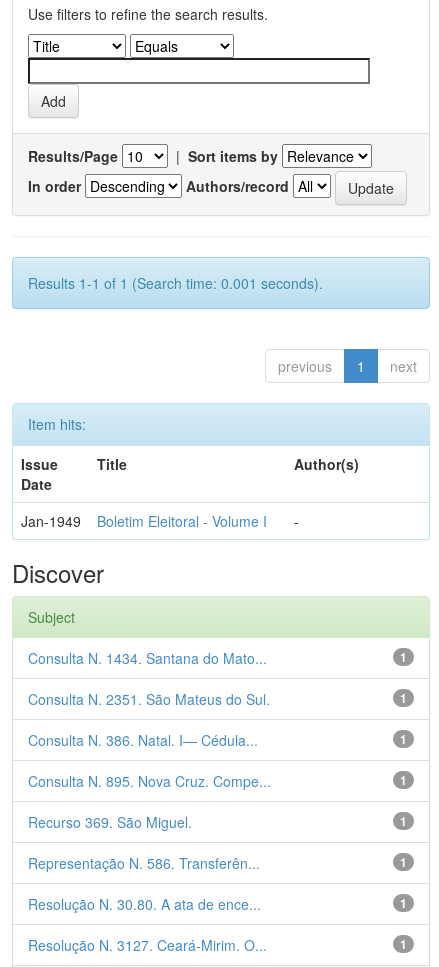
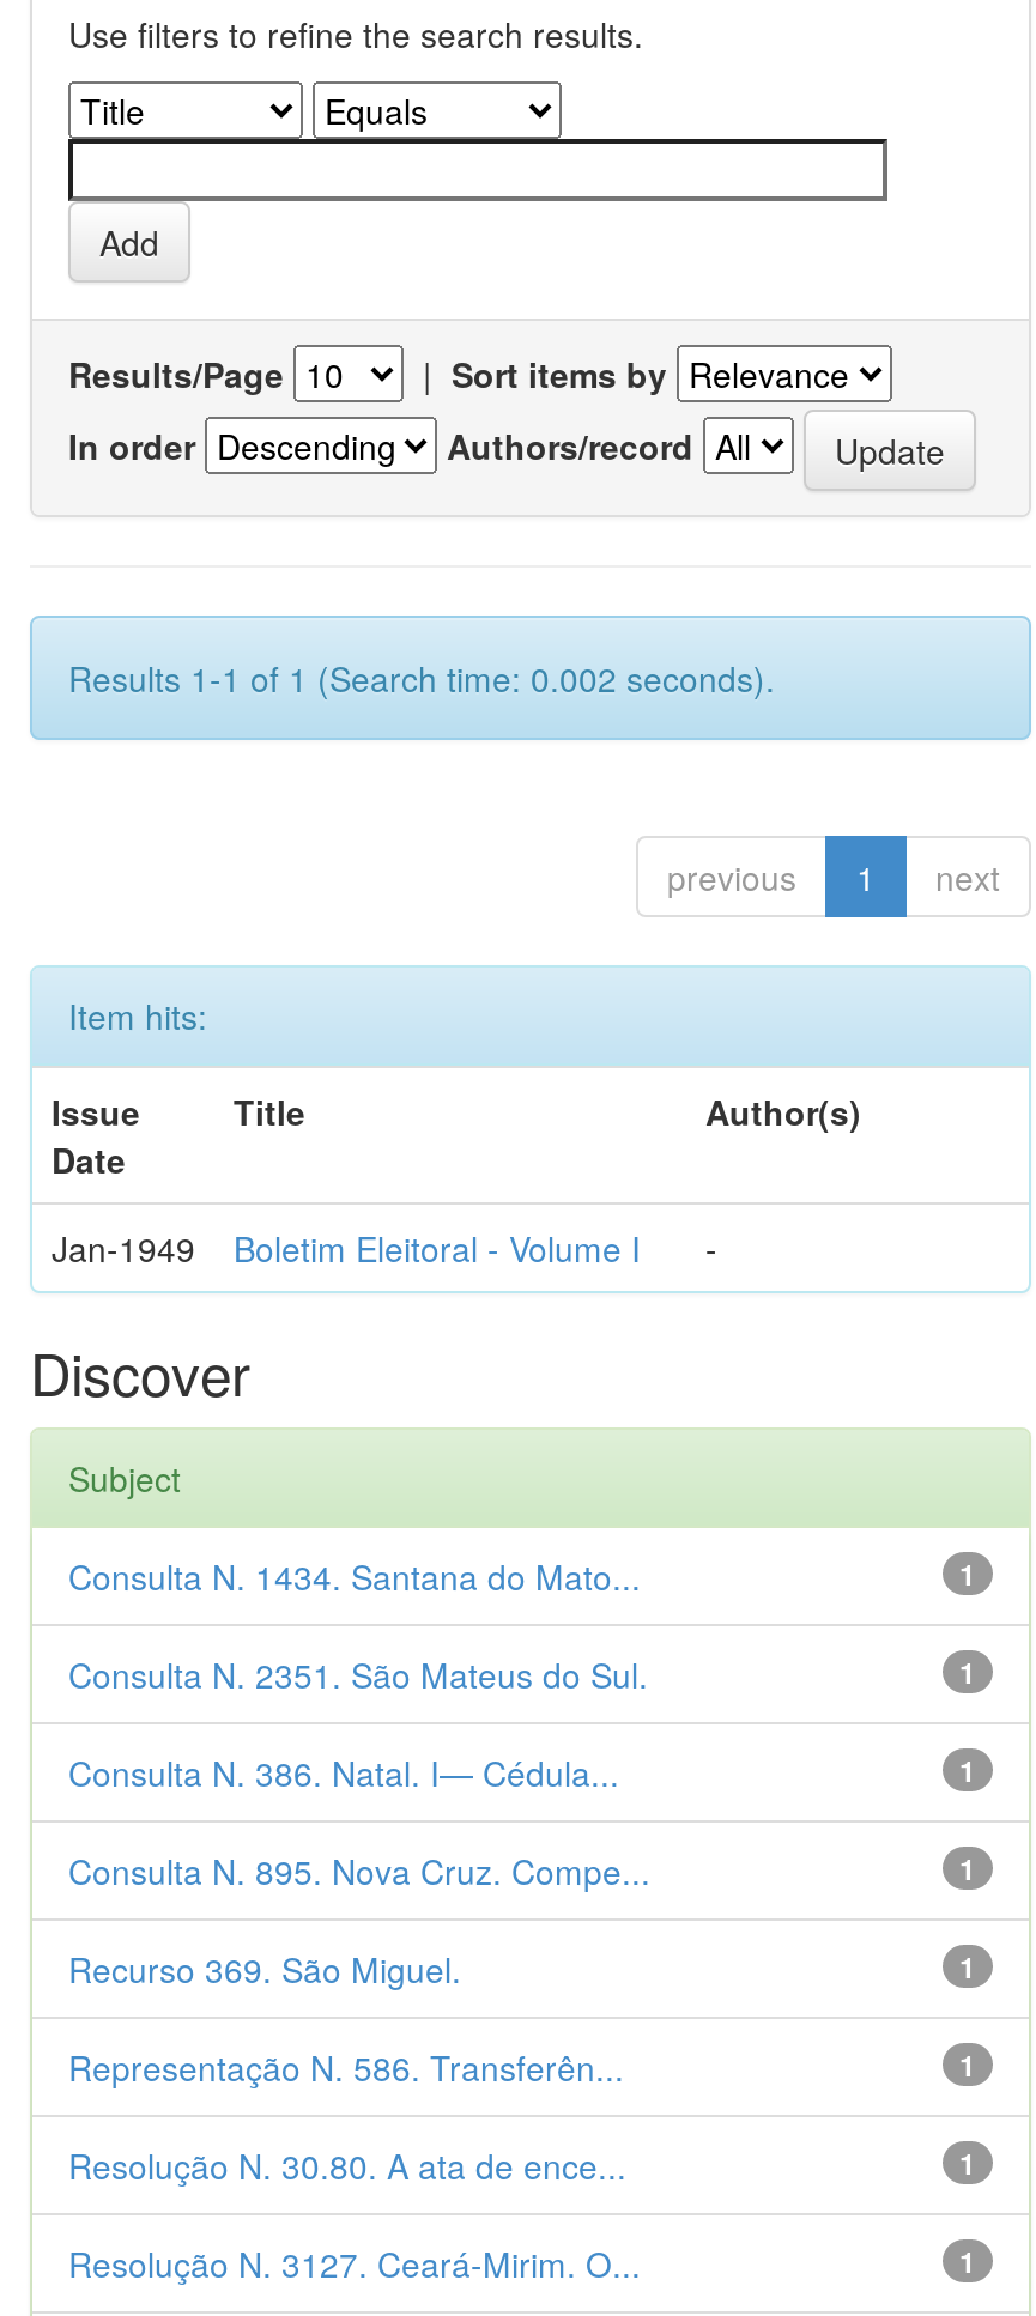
[28,273,323,293] Results 1-1 of 1 (Search time: 0.001 seconds). -> [68,654,775,702] Results 1-1 of 1 (Search time: 0.002 seconds).

